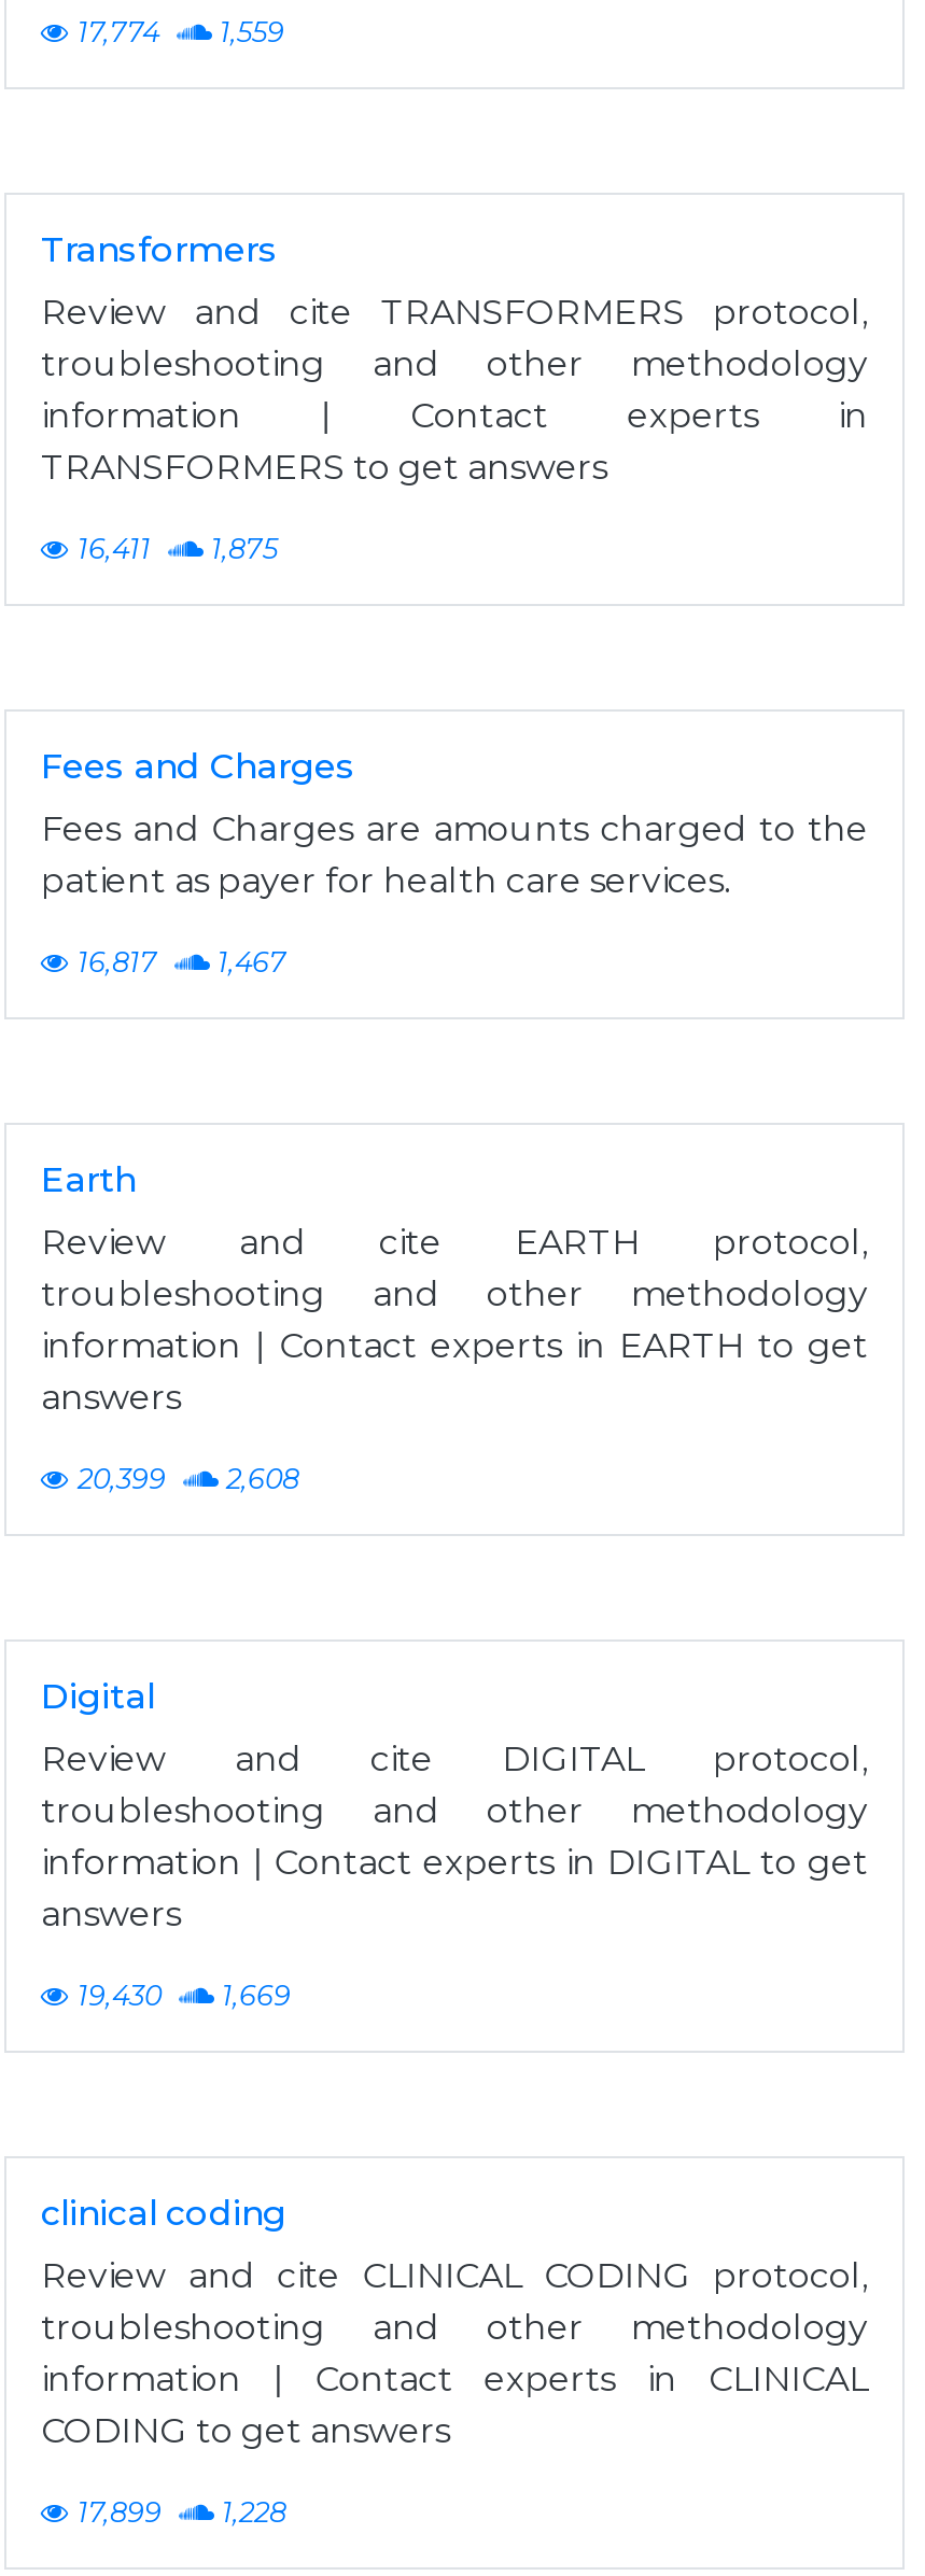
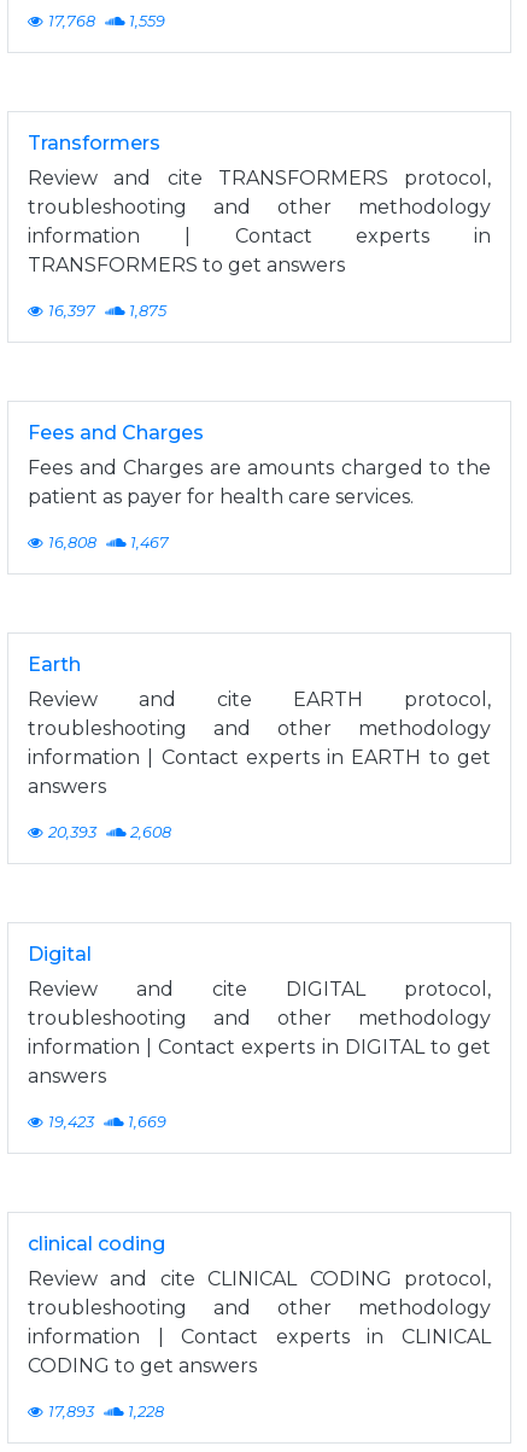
[78,16,284,48] 17,774 1,559 -> [48,12,165,30] 17,768 1,559
[78,532,278,565] 16,411 1,875 -> [48,301,166,319] 16,397 1,875
[78,946,286,978] 16,817 1,467 -> [48,533,169,551] 16,808 1,467
[78,1462,299,1495] 20,399 2,608 -> [48,823,171,841] 20,393 2,608
[78,1979,291,2011] 19,430 1,669 -> [48,1112,166,1131] 19,423 1,669
[78,2496,286,2528] 17,899 1,228 -> [48,1402,164,1420] 17,893 1,228

